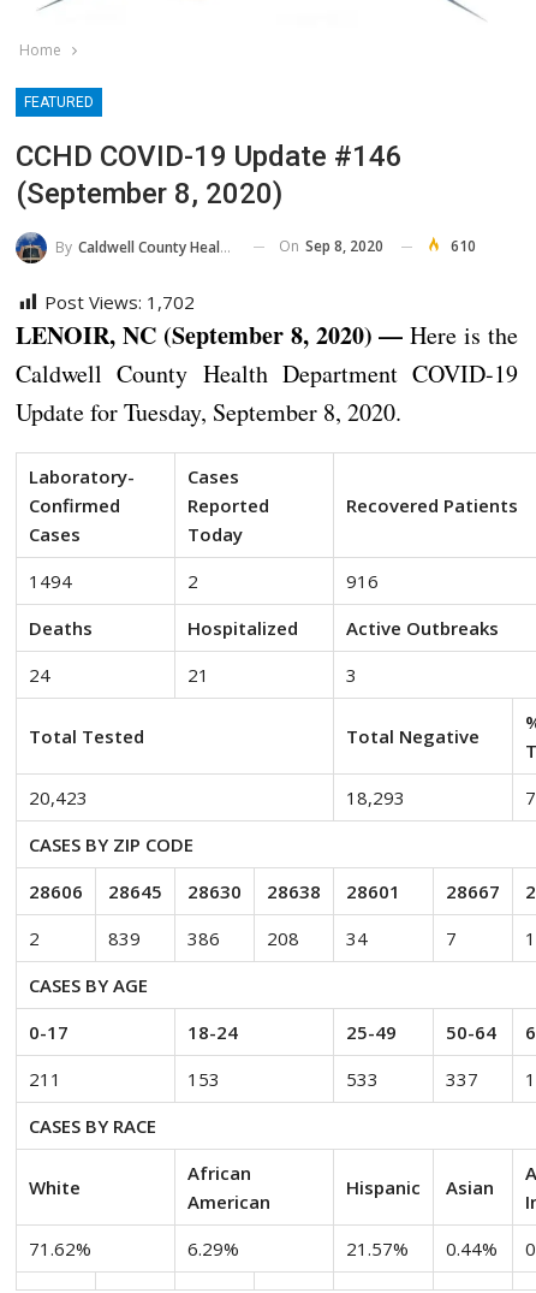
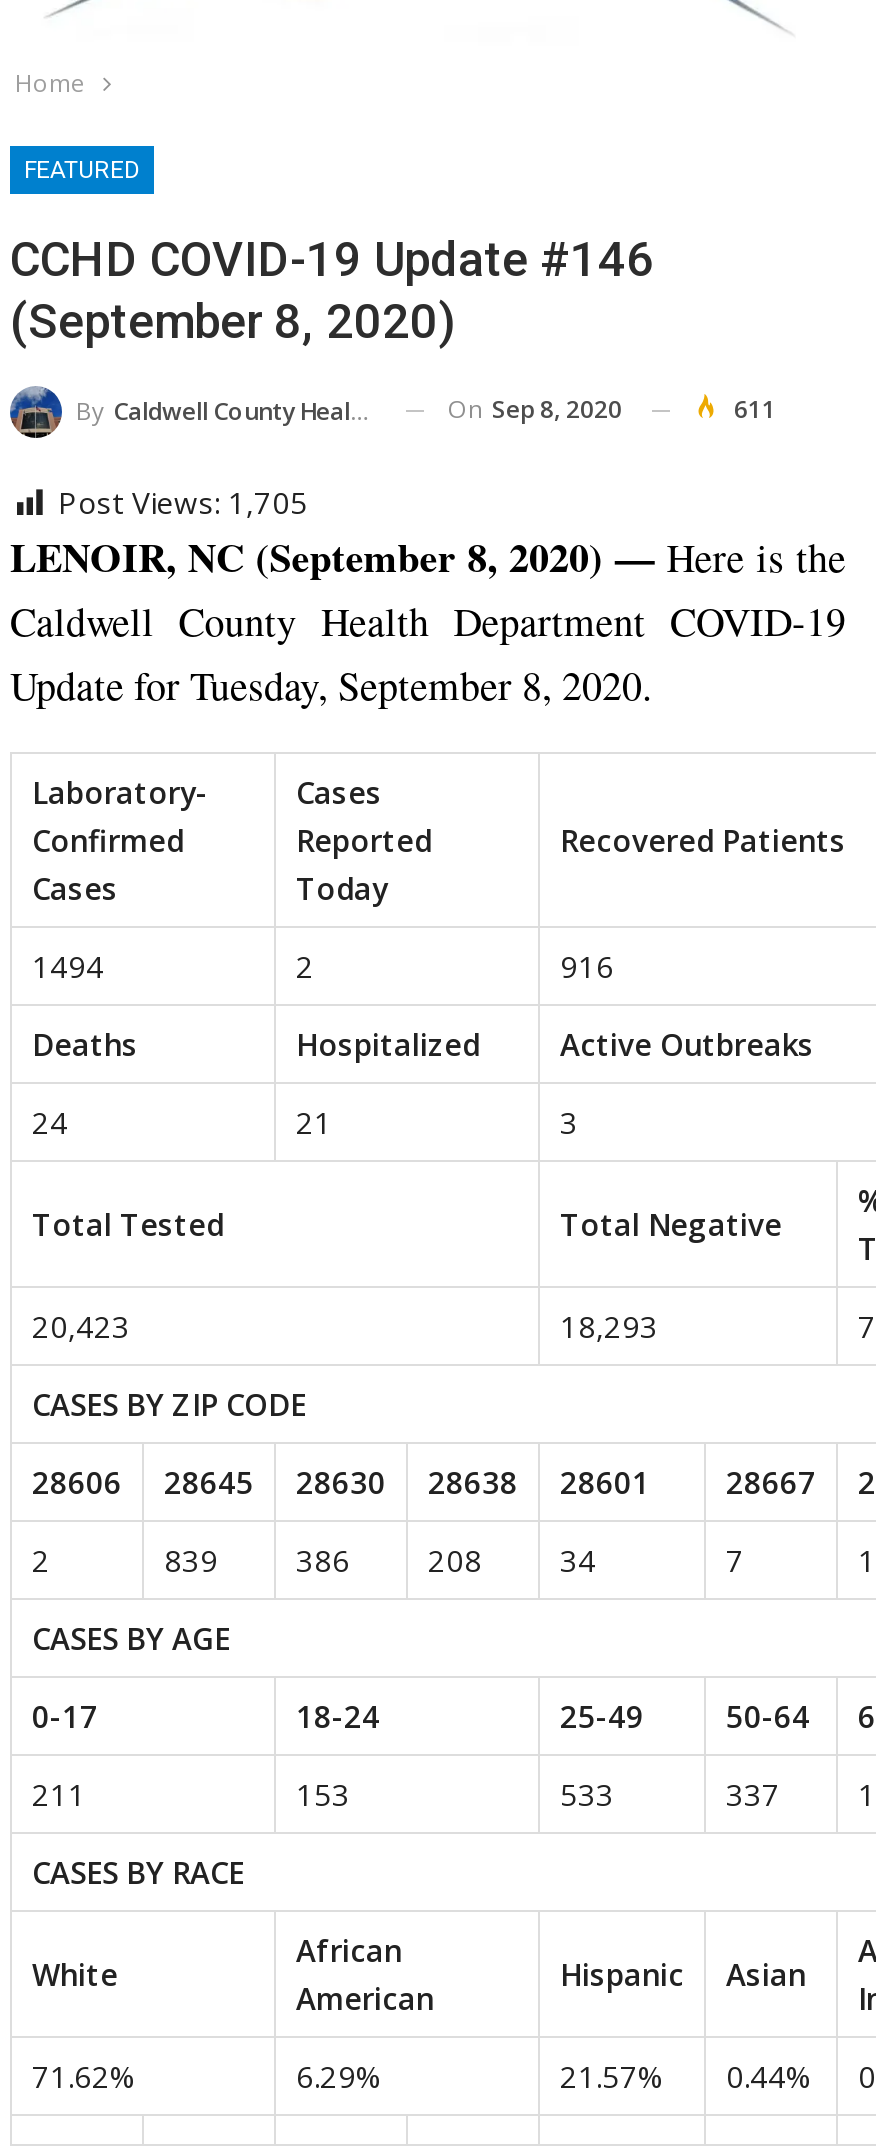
[451,236,476,256] 610 -> [734,392,776,426] 611
[44,290,195,314] Post Views: 1,702 -> [58,482,308,522] Post Views: 1,705

